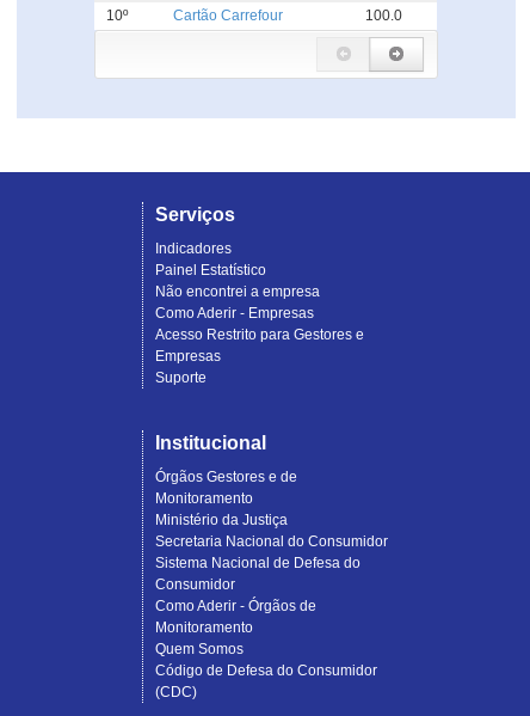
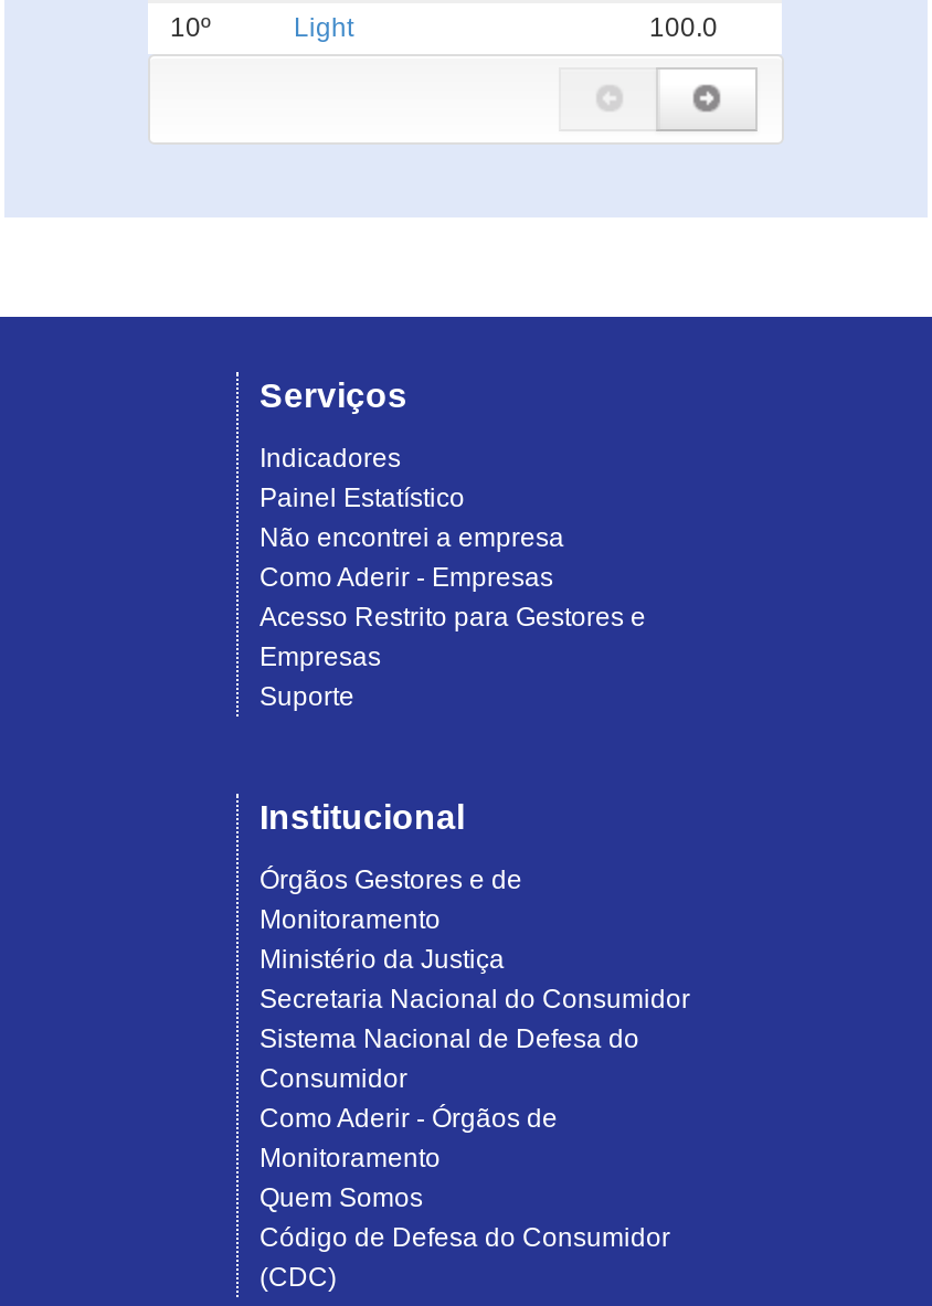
[173,8,283,24] Cartão Carrefour -> [294,13,353,44] Light

